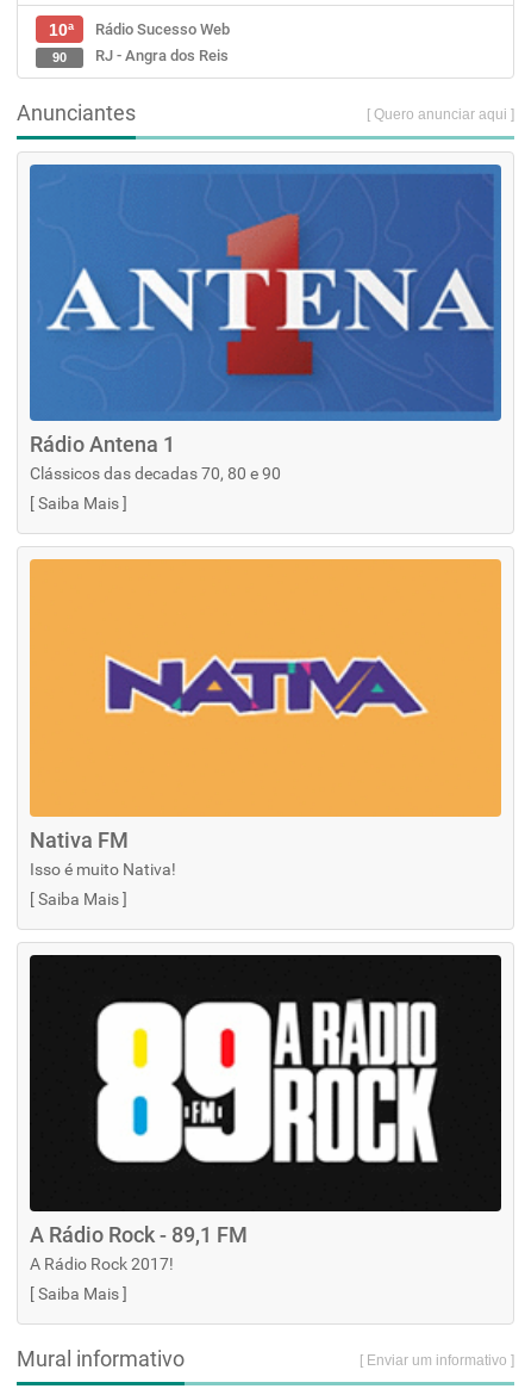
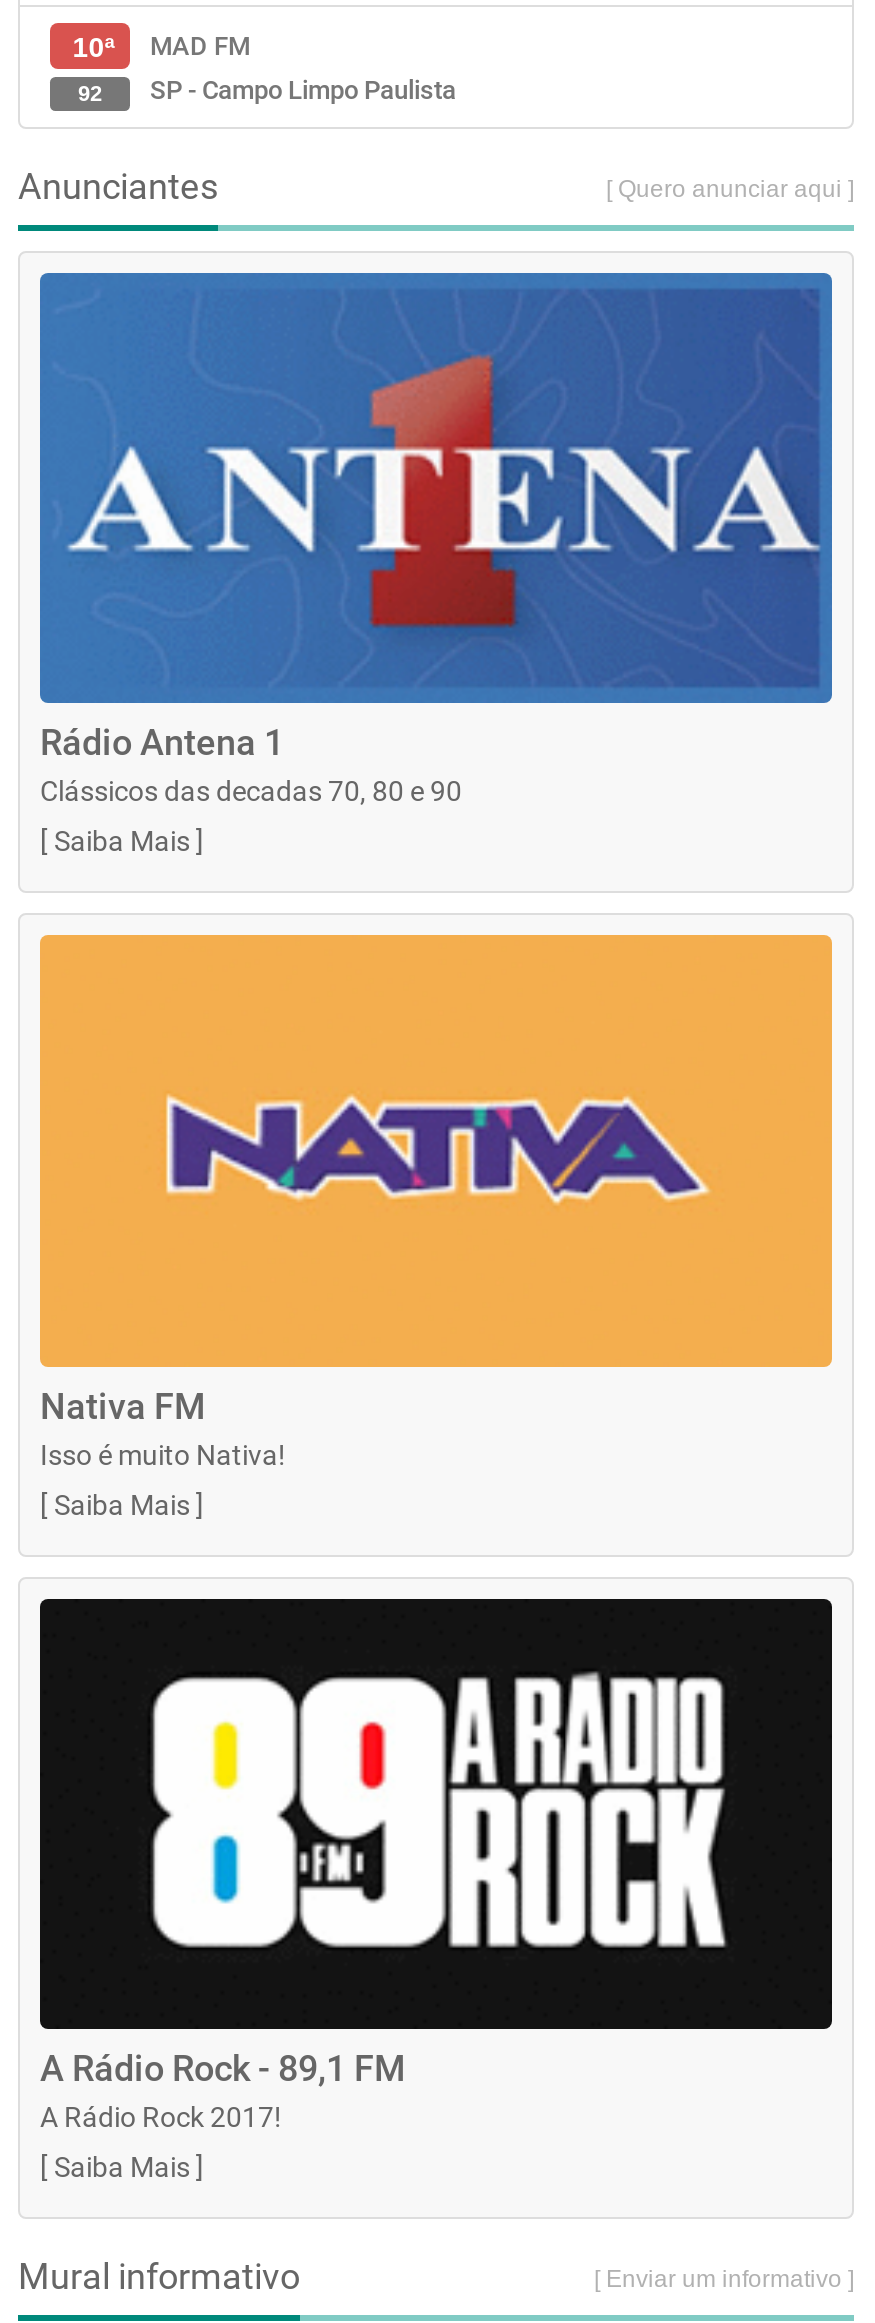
[95,20,230,38] Rádio Sucesso Web -> [150,31,250,61] MAD FM
[52,46,229,64] RJ - Angra dos Reis | 90 -> [78,75,456,105] SP - Campo Limpo Paulista | 92

